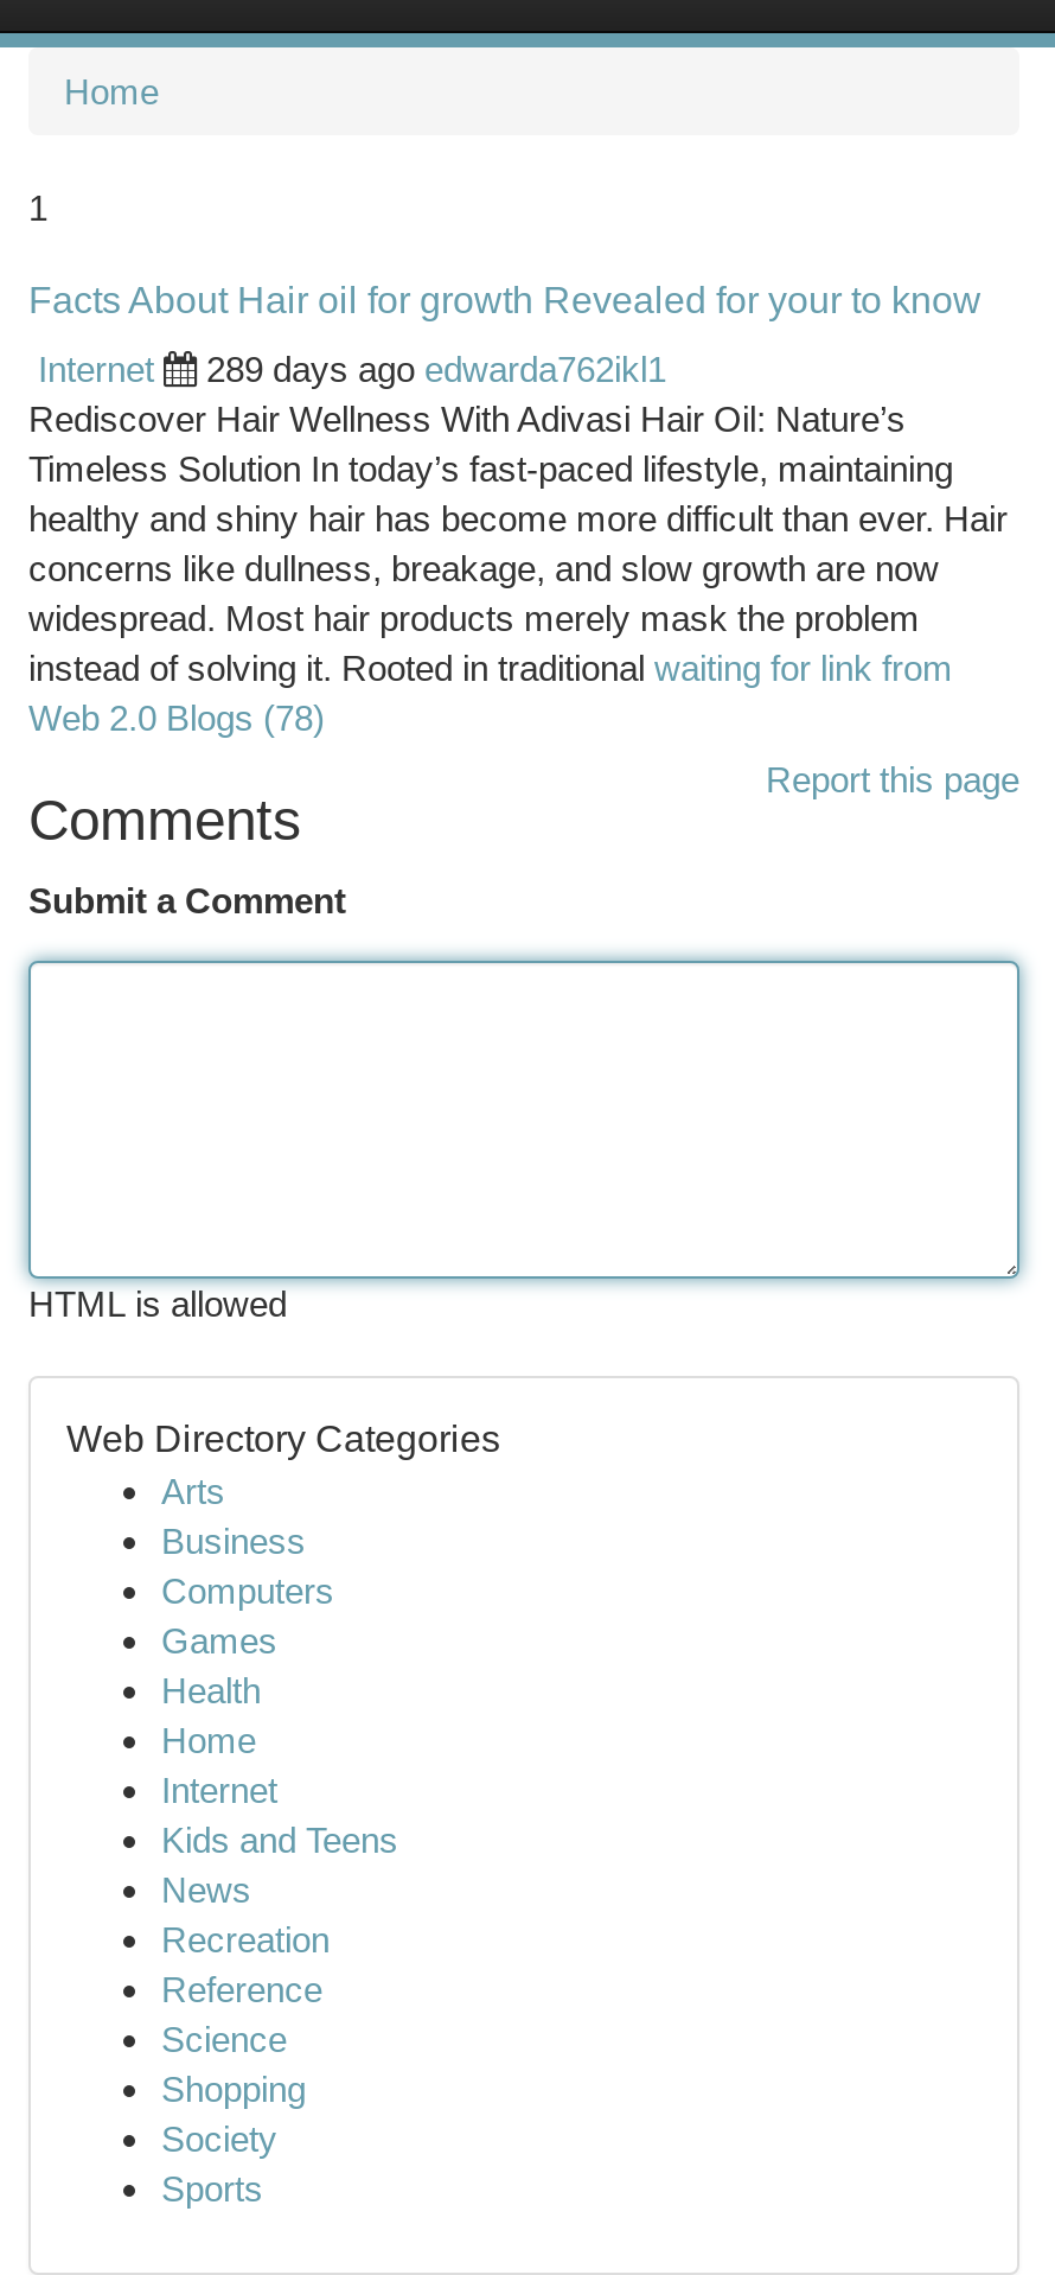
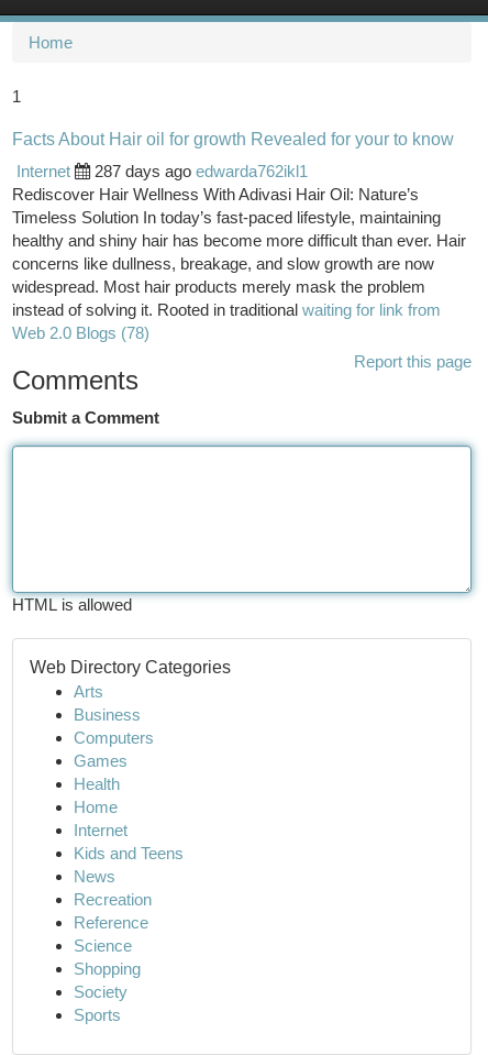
[206,349,666,389] 289 days ago edwarda762ikl1 -> [95,162,308,180] 287 days ago edwarda762ikl1

